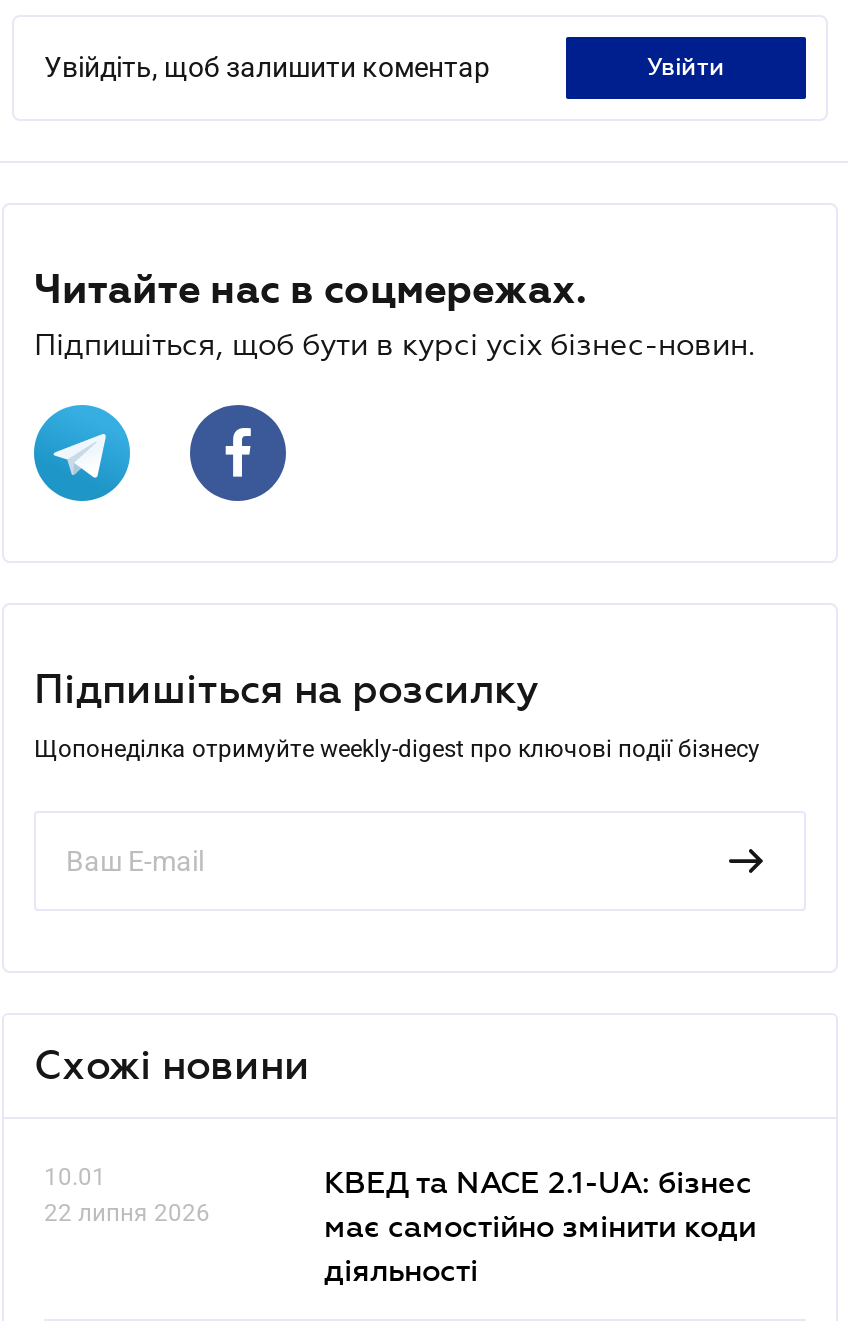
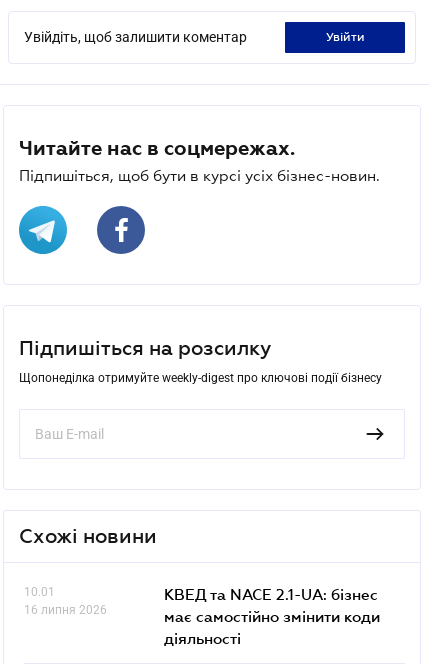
[44,1198,210,1226] 22 липня 2026 -> [24,603,107,617] 16 липня 2026

